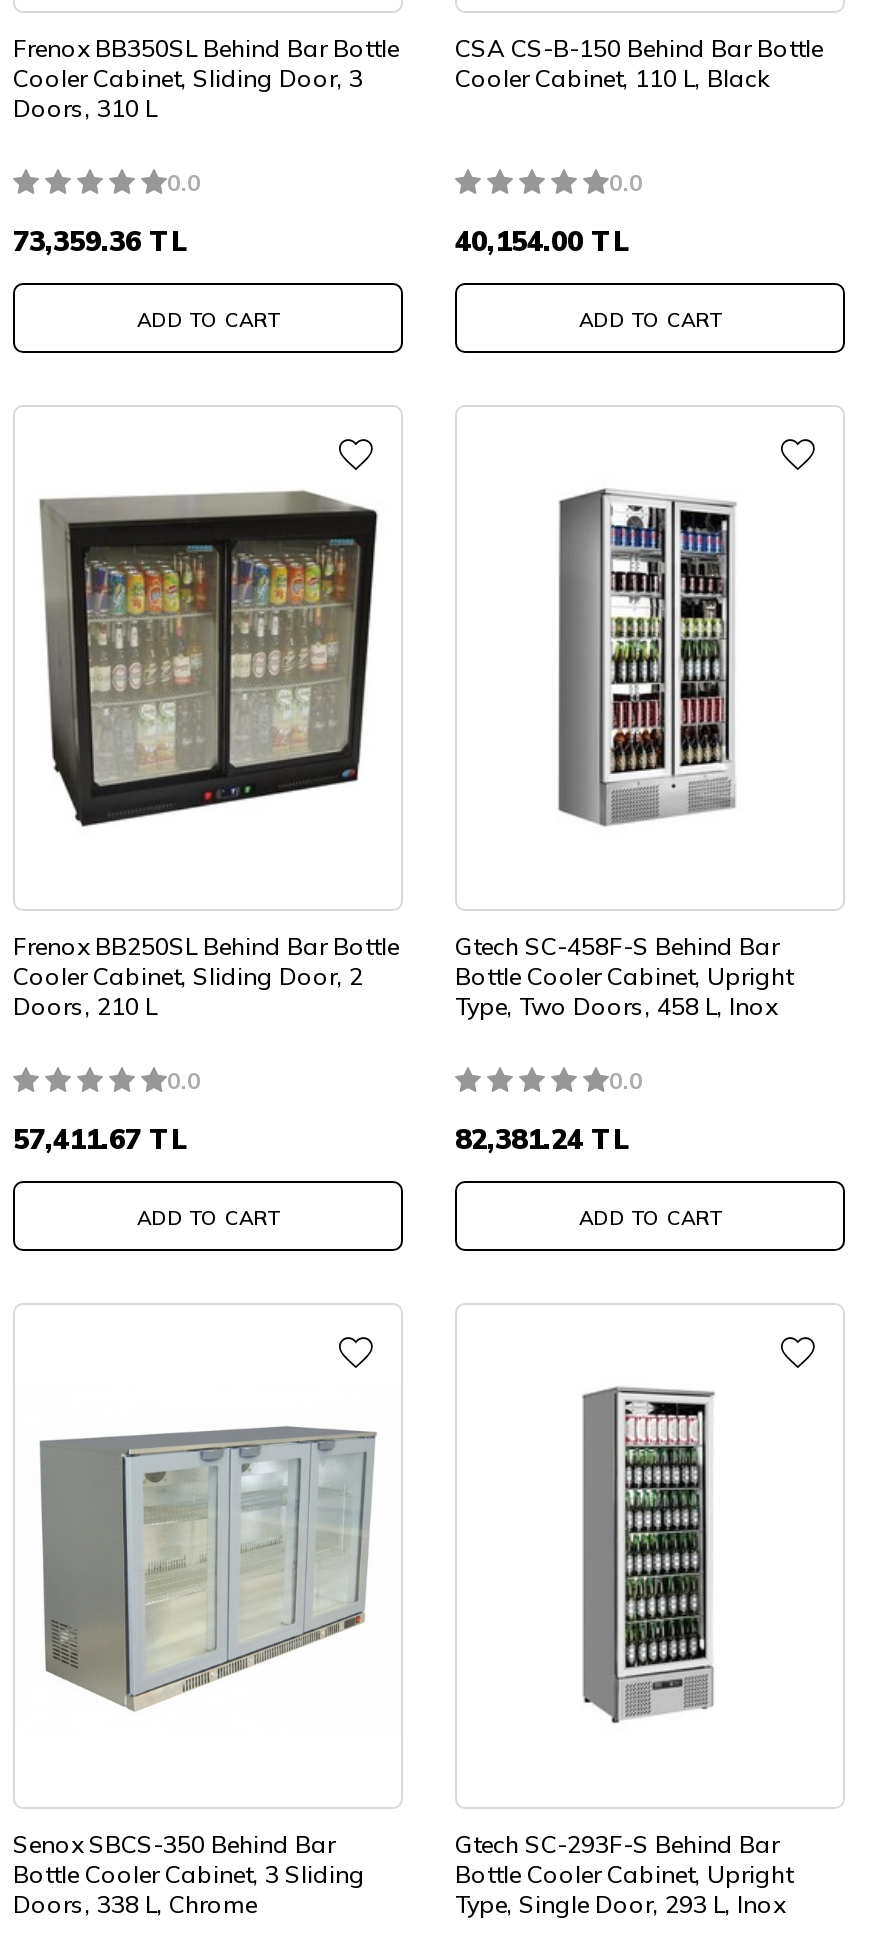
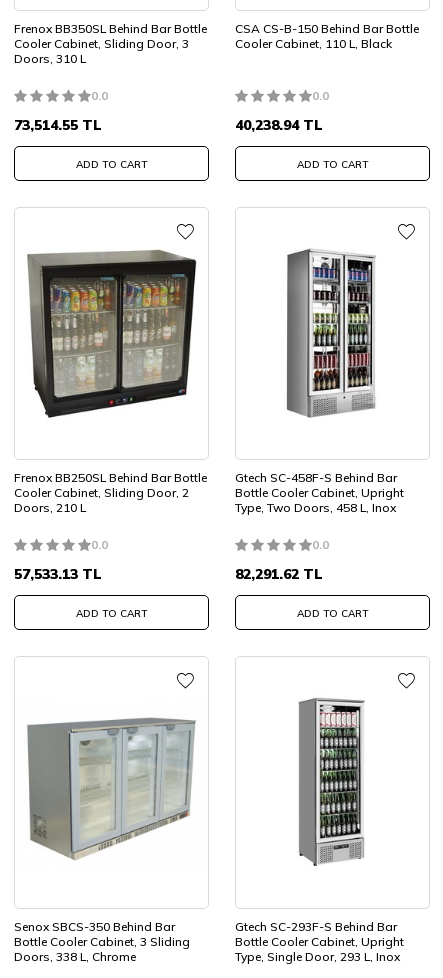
[13,223,189,259] 73,359.36 TL -> [14,116,102,134] 73,514.55 TL
[455,223,631,259] 40,154.00 TL -> [235,116,323,134] 40,238.94 TL
[13,1121,189,1157] 57,411.67 TL -> [14,565,102,583] 57,533.13 TL
[455,1121,631,1157] 82,381.24 TL -> [235,565,323,583] 82,291.62 TL

